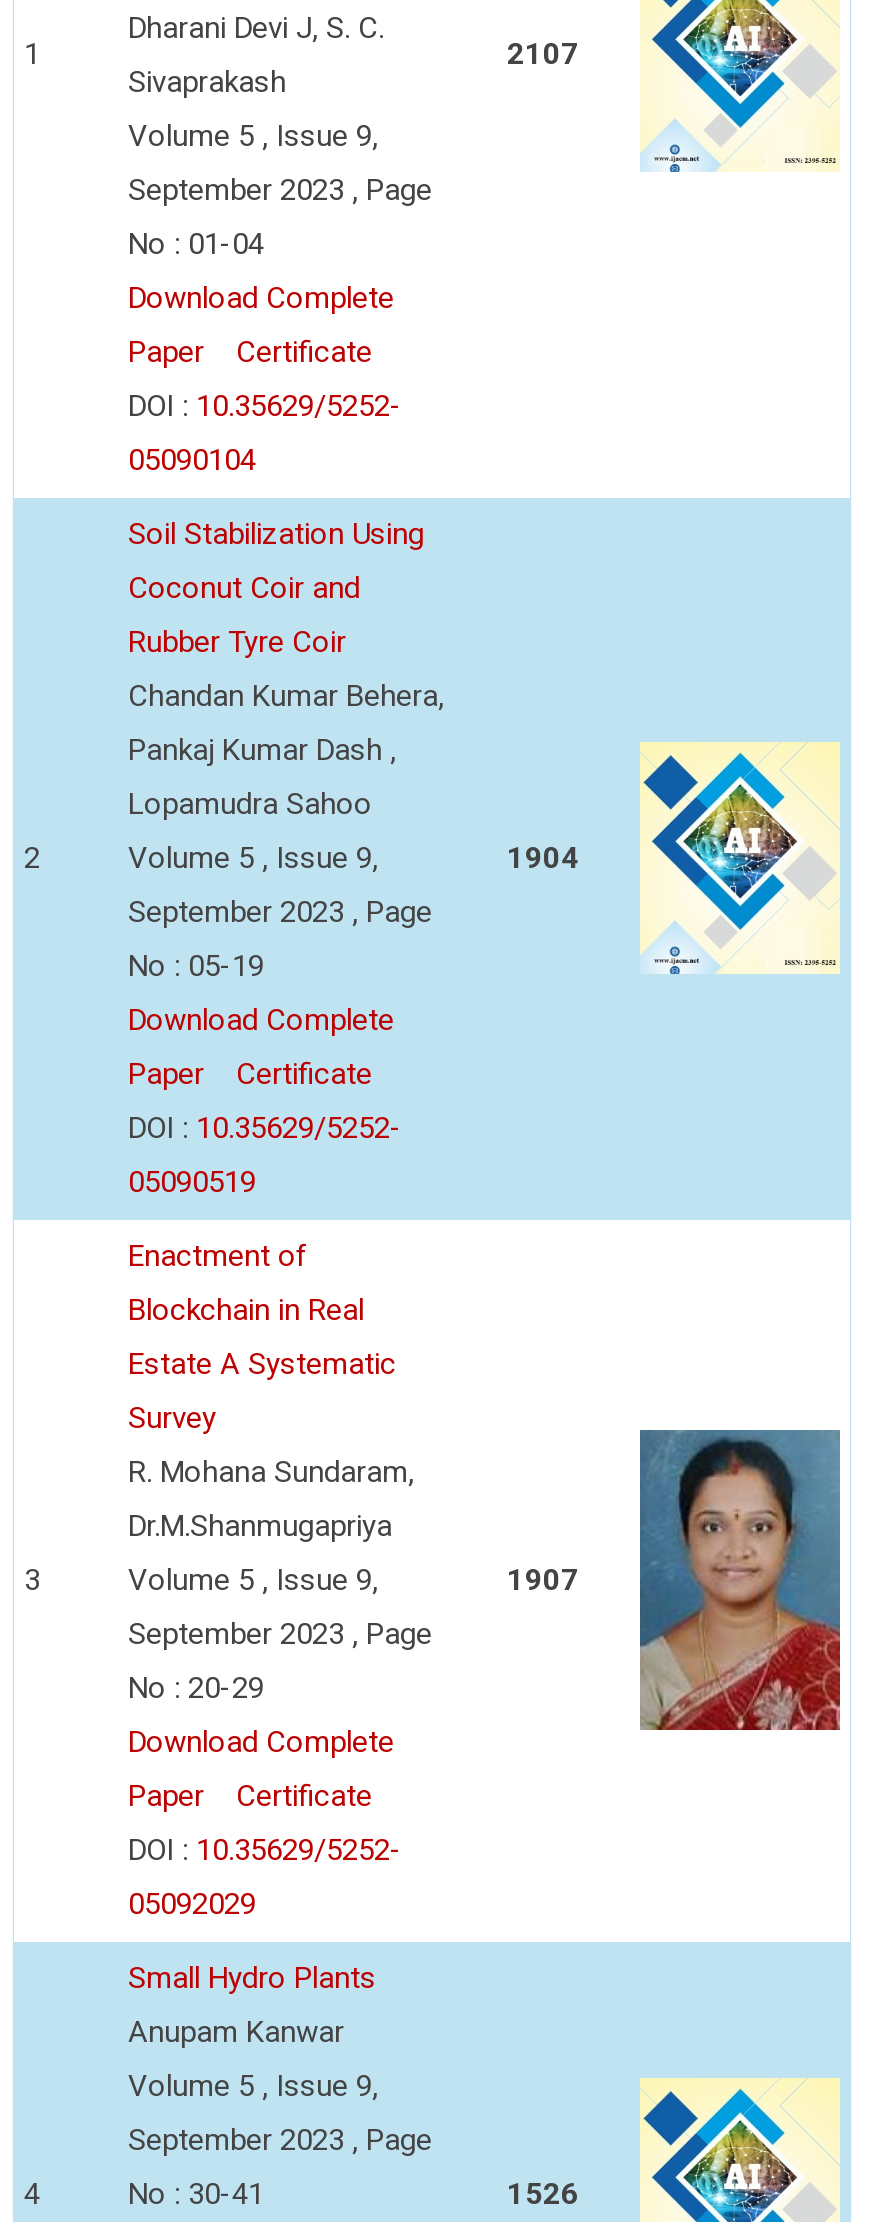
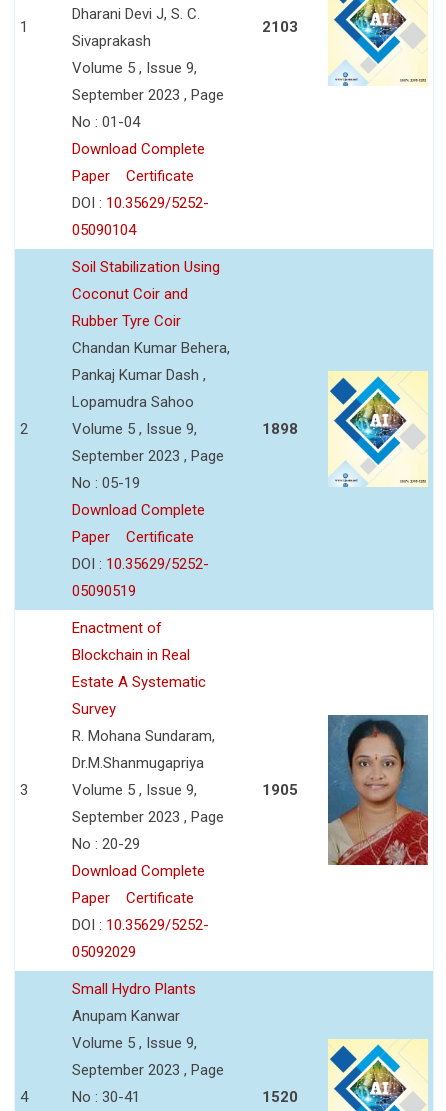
[507,35,579,71] 2107 -> [261,18,297,36] 2103
[507,839,579,875] 1904 -> [261,420,297,438] 1898
[507,1561,579,1597] 1907 -> [261,781,297,799] 1905
[507,2175,579,2211] 1526 -> [261,1088,297,1106] 1520

